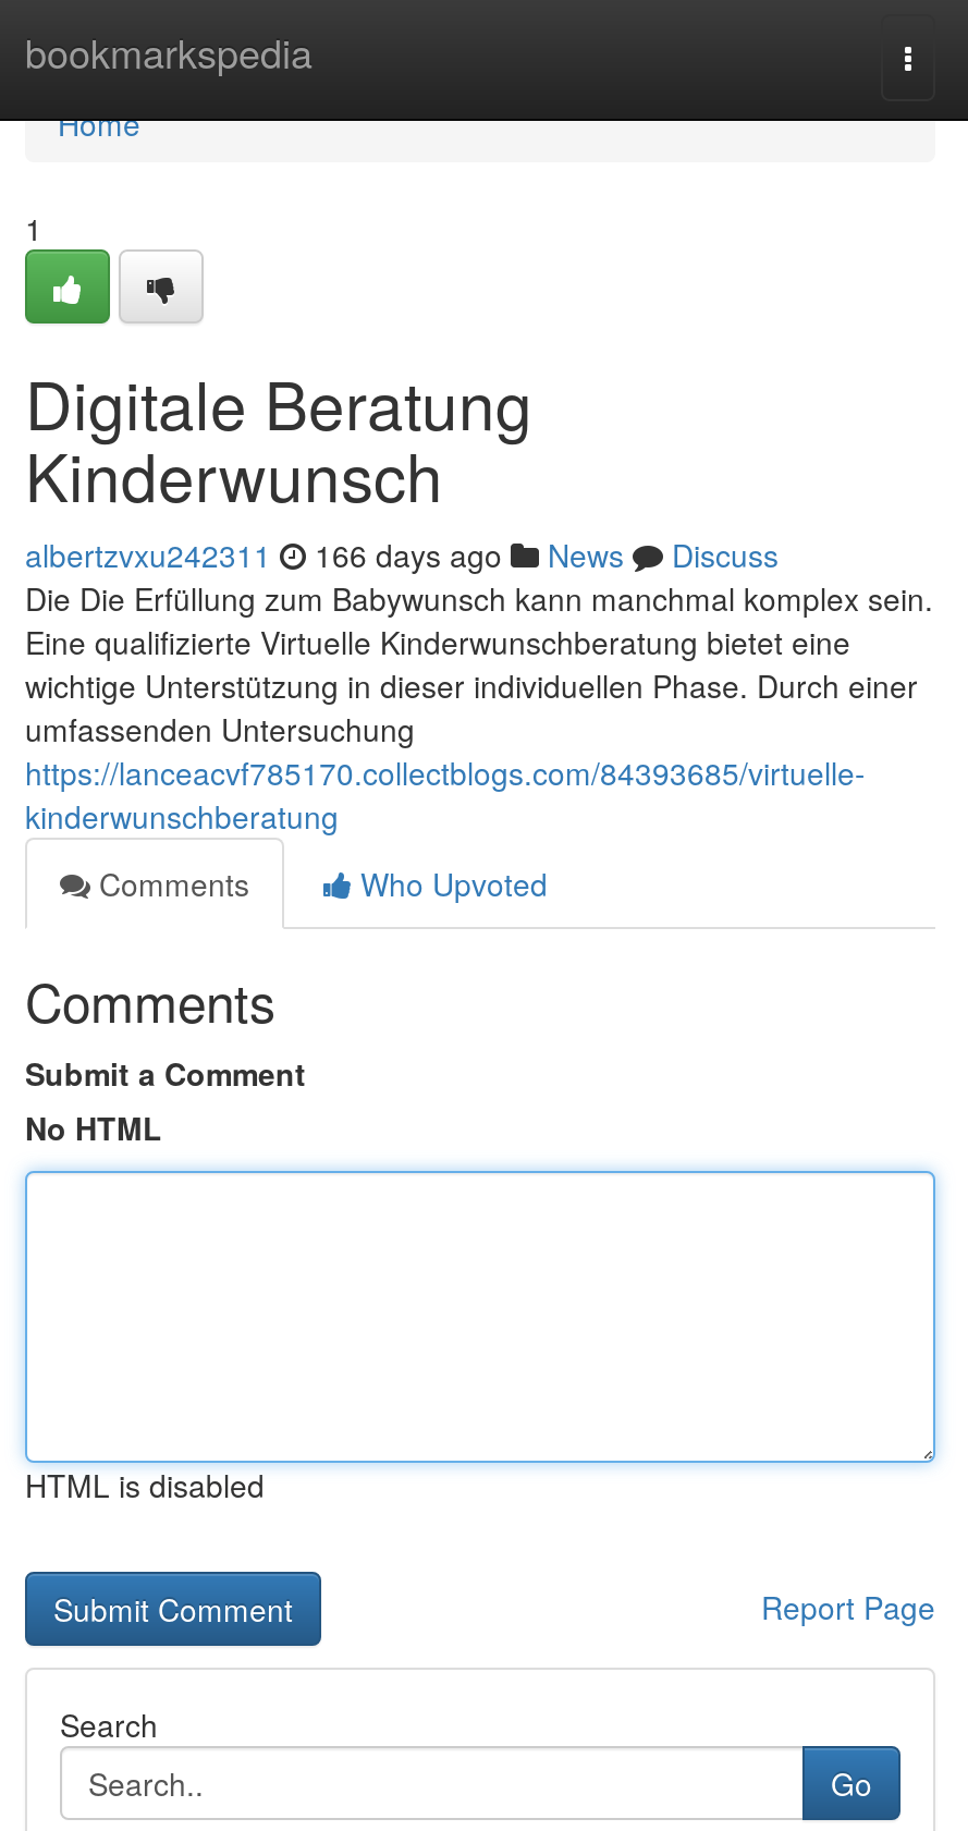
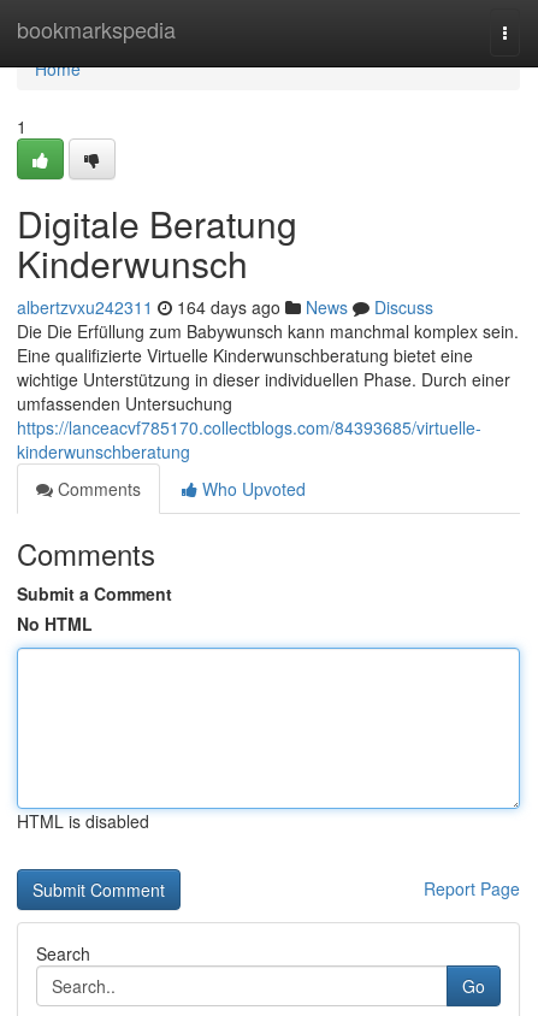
[25,533,779,576] albertzvxu242311 166 days ago News Discuss -> [17,295,433,319] albertzvxu242311 164 days ago News Discuss

